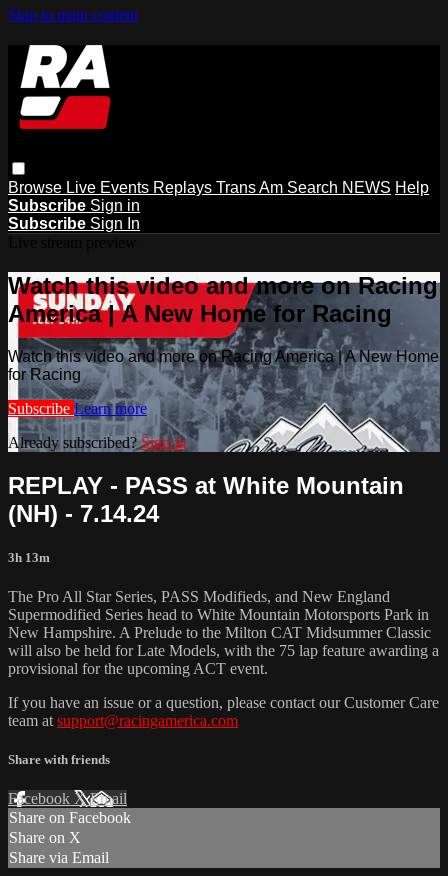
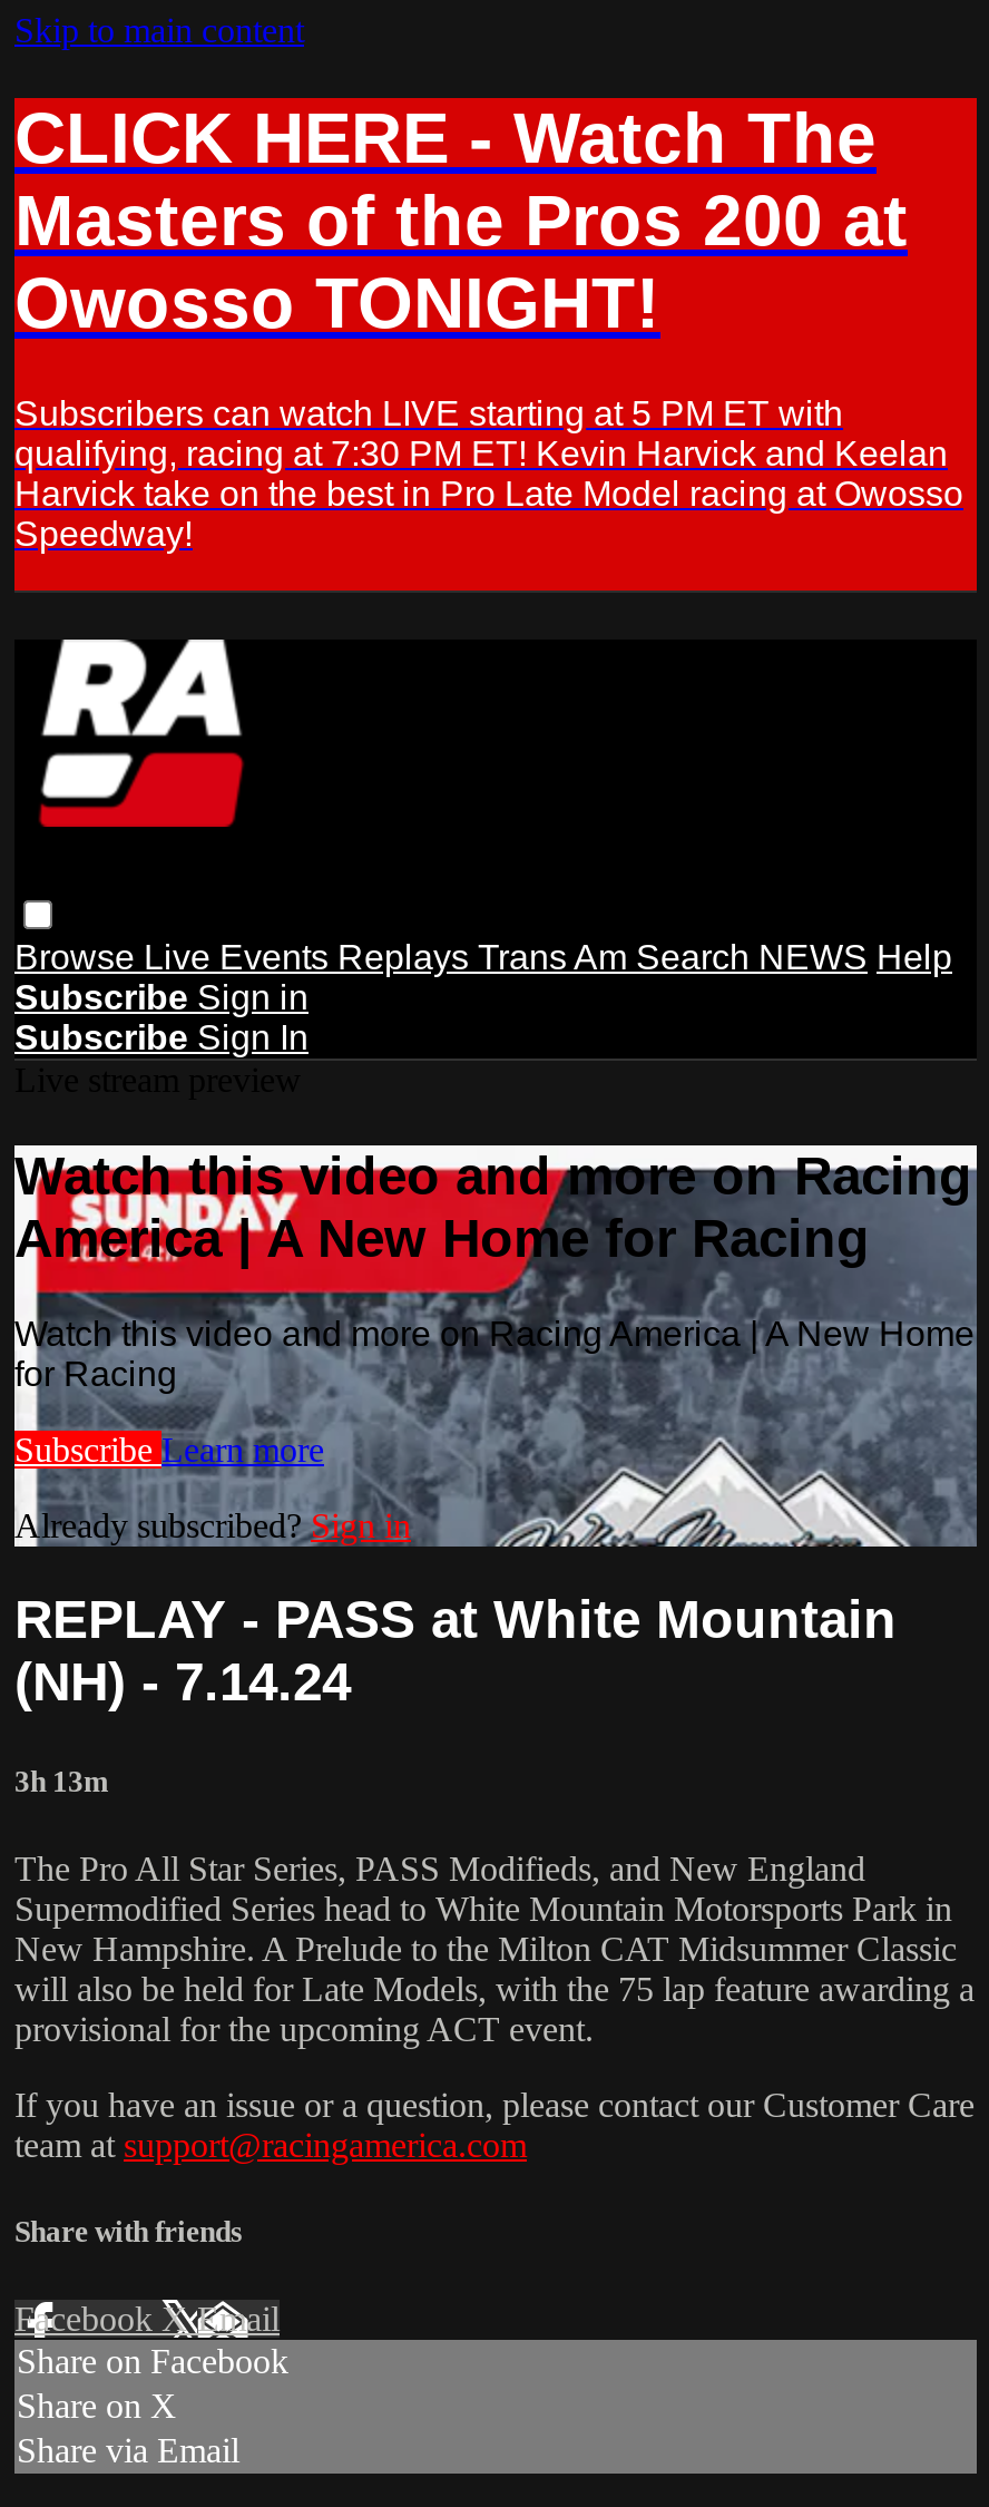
none -> [12,96,979,552] [image] | CLICK HERE - Watch The | Masters of the Pros 200 at | Owosso TONIGHT! | Subscribers can watch LIVE starting at 5 PM ET with | qualifying, racing at 7:30 PM ET! Kevin Harvick and Keelan | Harvick take on the best in Pro Late Model racing at Owosso | Speedway!

